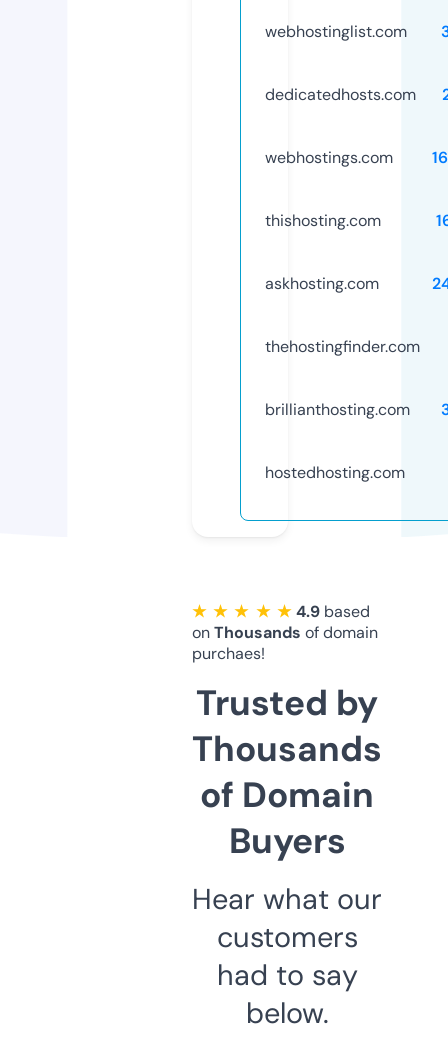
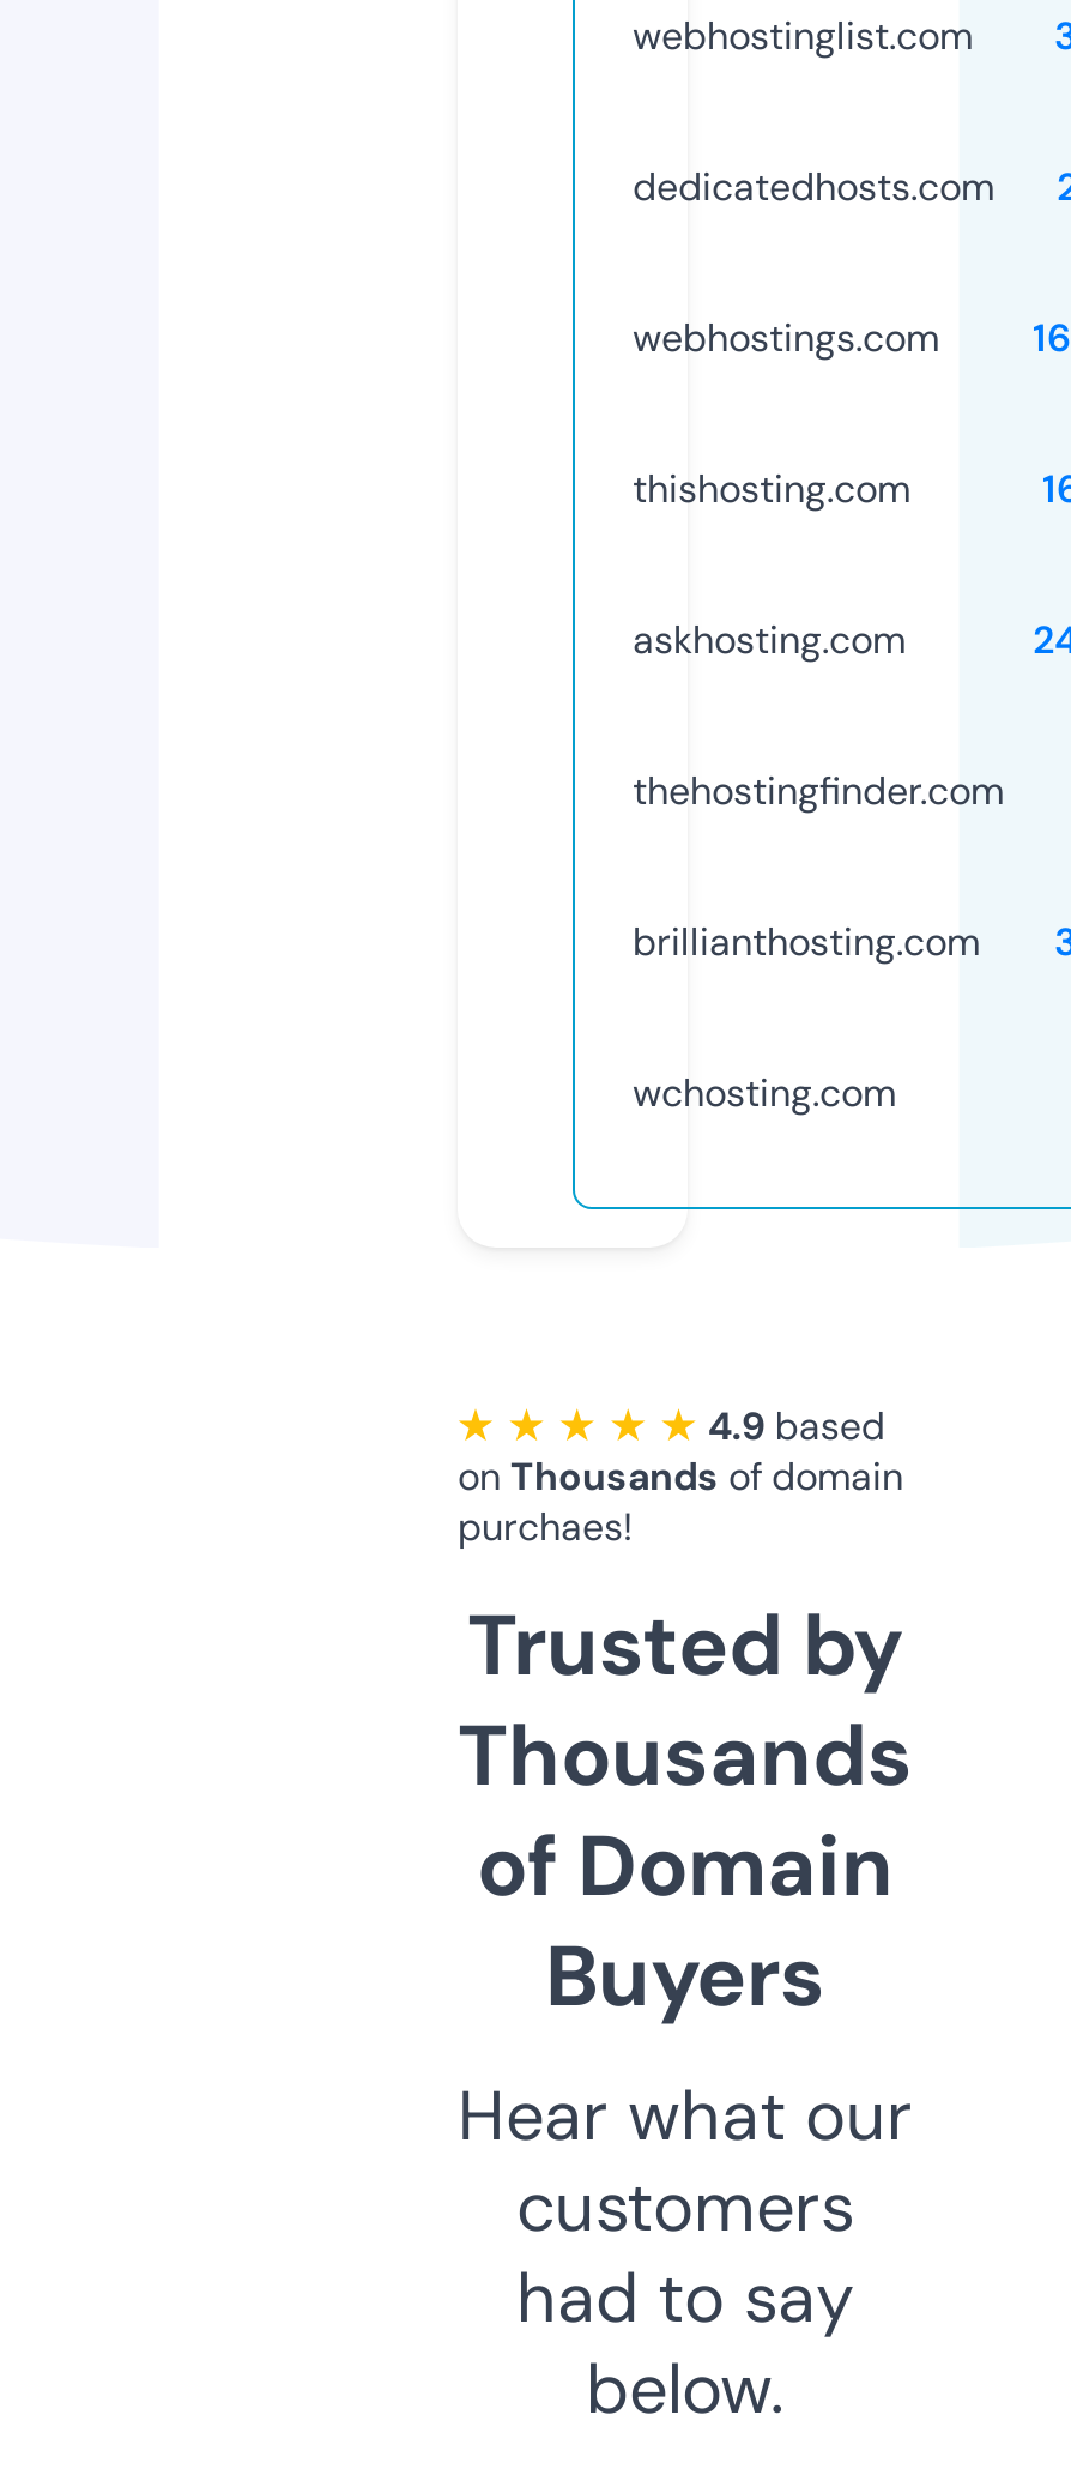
[265,462,405,483] hostedhosting.com -> [633,1067,896,1118] wchosting.com

